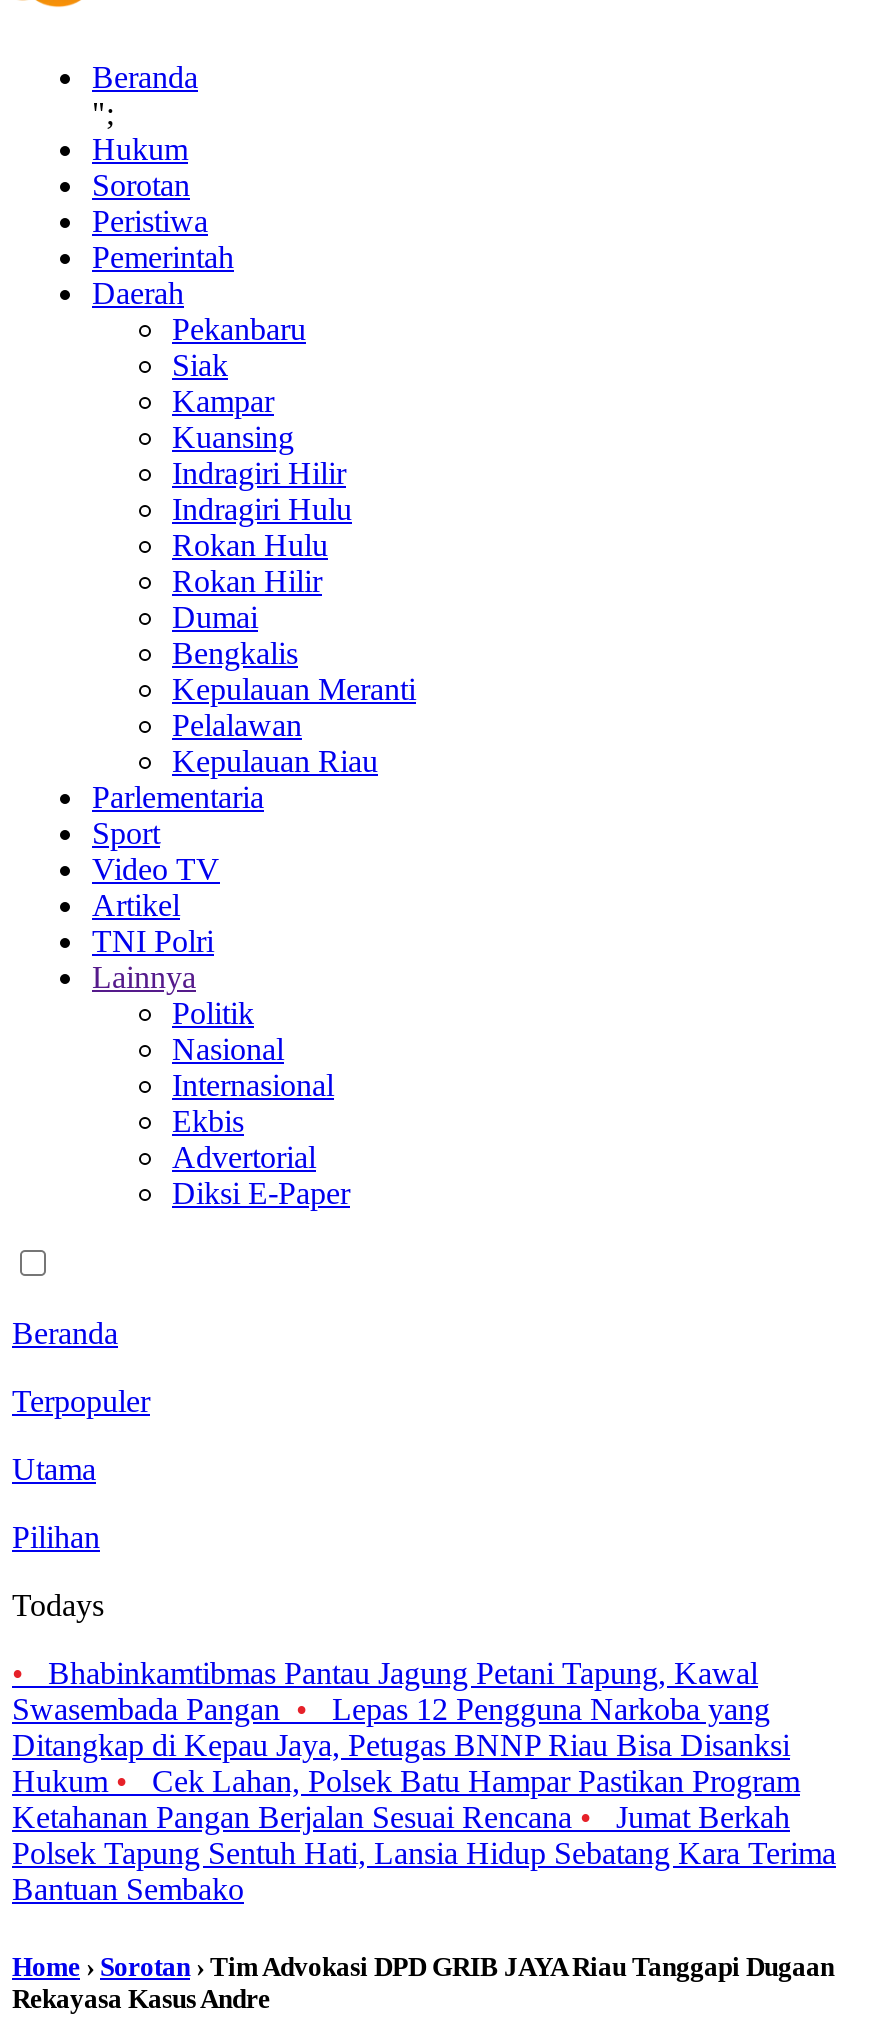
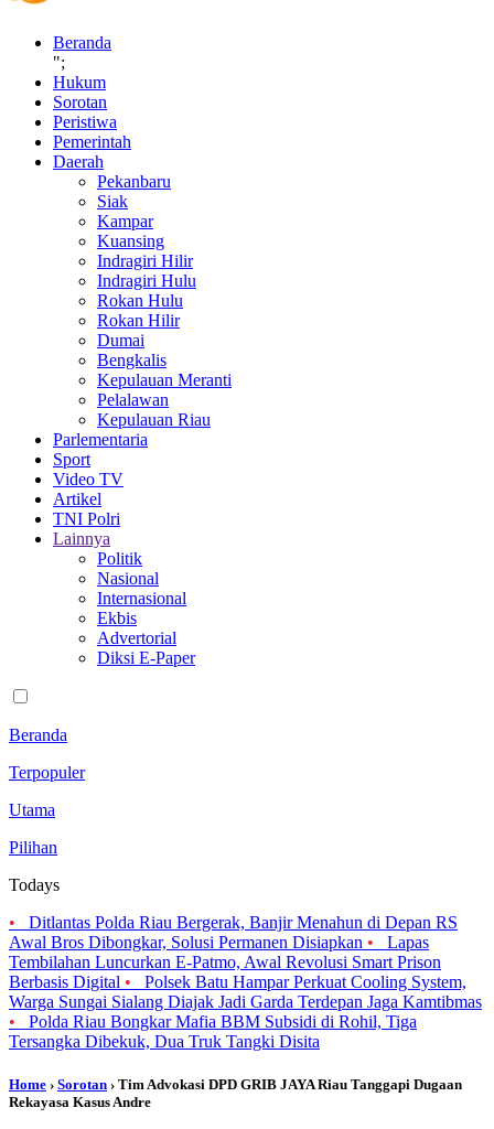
[12,1656,836,1906] • Bhabinkamtibmas Pantau Jagung Petani Tapung, Kawal | Swasembada Pangan • Lepas 12 Pengguna Narkoba yang | Ditangkap di Kepau Jaya, Petugas BNNP Riau Bisa Disanksi | Hukum • Cek Lahan, Polsek Batu Hampar Pastikan Program | Ketahanan Pangan Berjalan Sesuai Rencana • Jumat Berkah | Polsek Tapung Sentuh Hati, Lansia Hidup Sebatang Kara Terima | Bantuan Sembako -> [9,913,482,1051] • Ditlantas Polda Riau Bergerak, Banjir Menahun di Depan RS | Awal Bros Dibongkar, Solusi Permanen Disiapkan • Lapas | Tembilahan Luncurkan E-Patmo, Awal Revolusi Smart Prison | Berbasis Digital • Polsek Batu Hampar Perkuat Cooling System, | Warga Sungai Sialang Diajak Jadi Garda Terdepan Jaga Kamtibmas | • Polda Riau Bongkar Mafia BBM Subsidi di Rohil, Tiga | Tersangka Dibekuk, Dua Truk Tangki Disita

